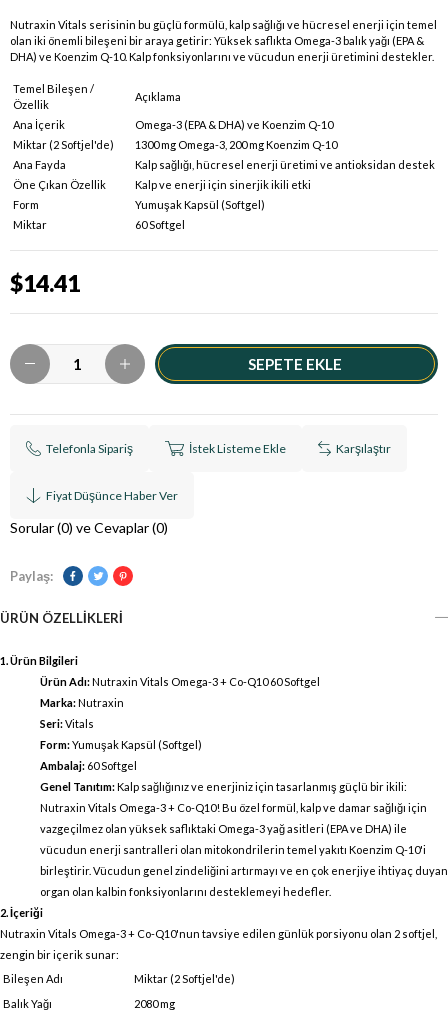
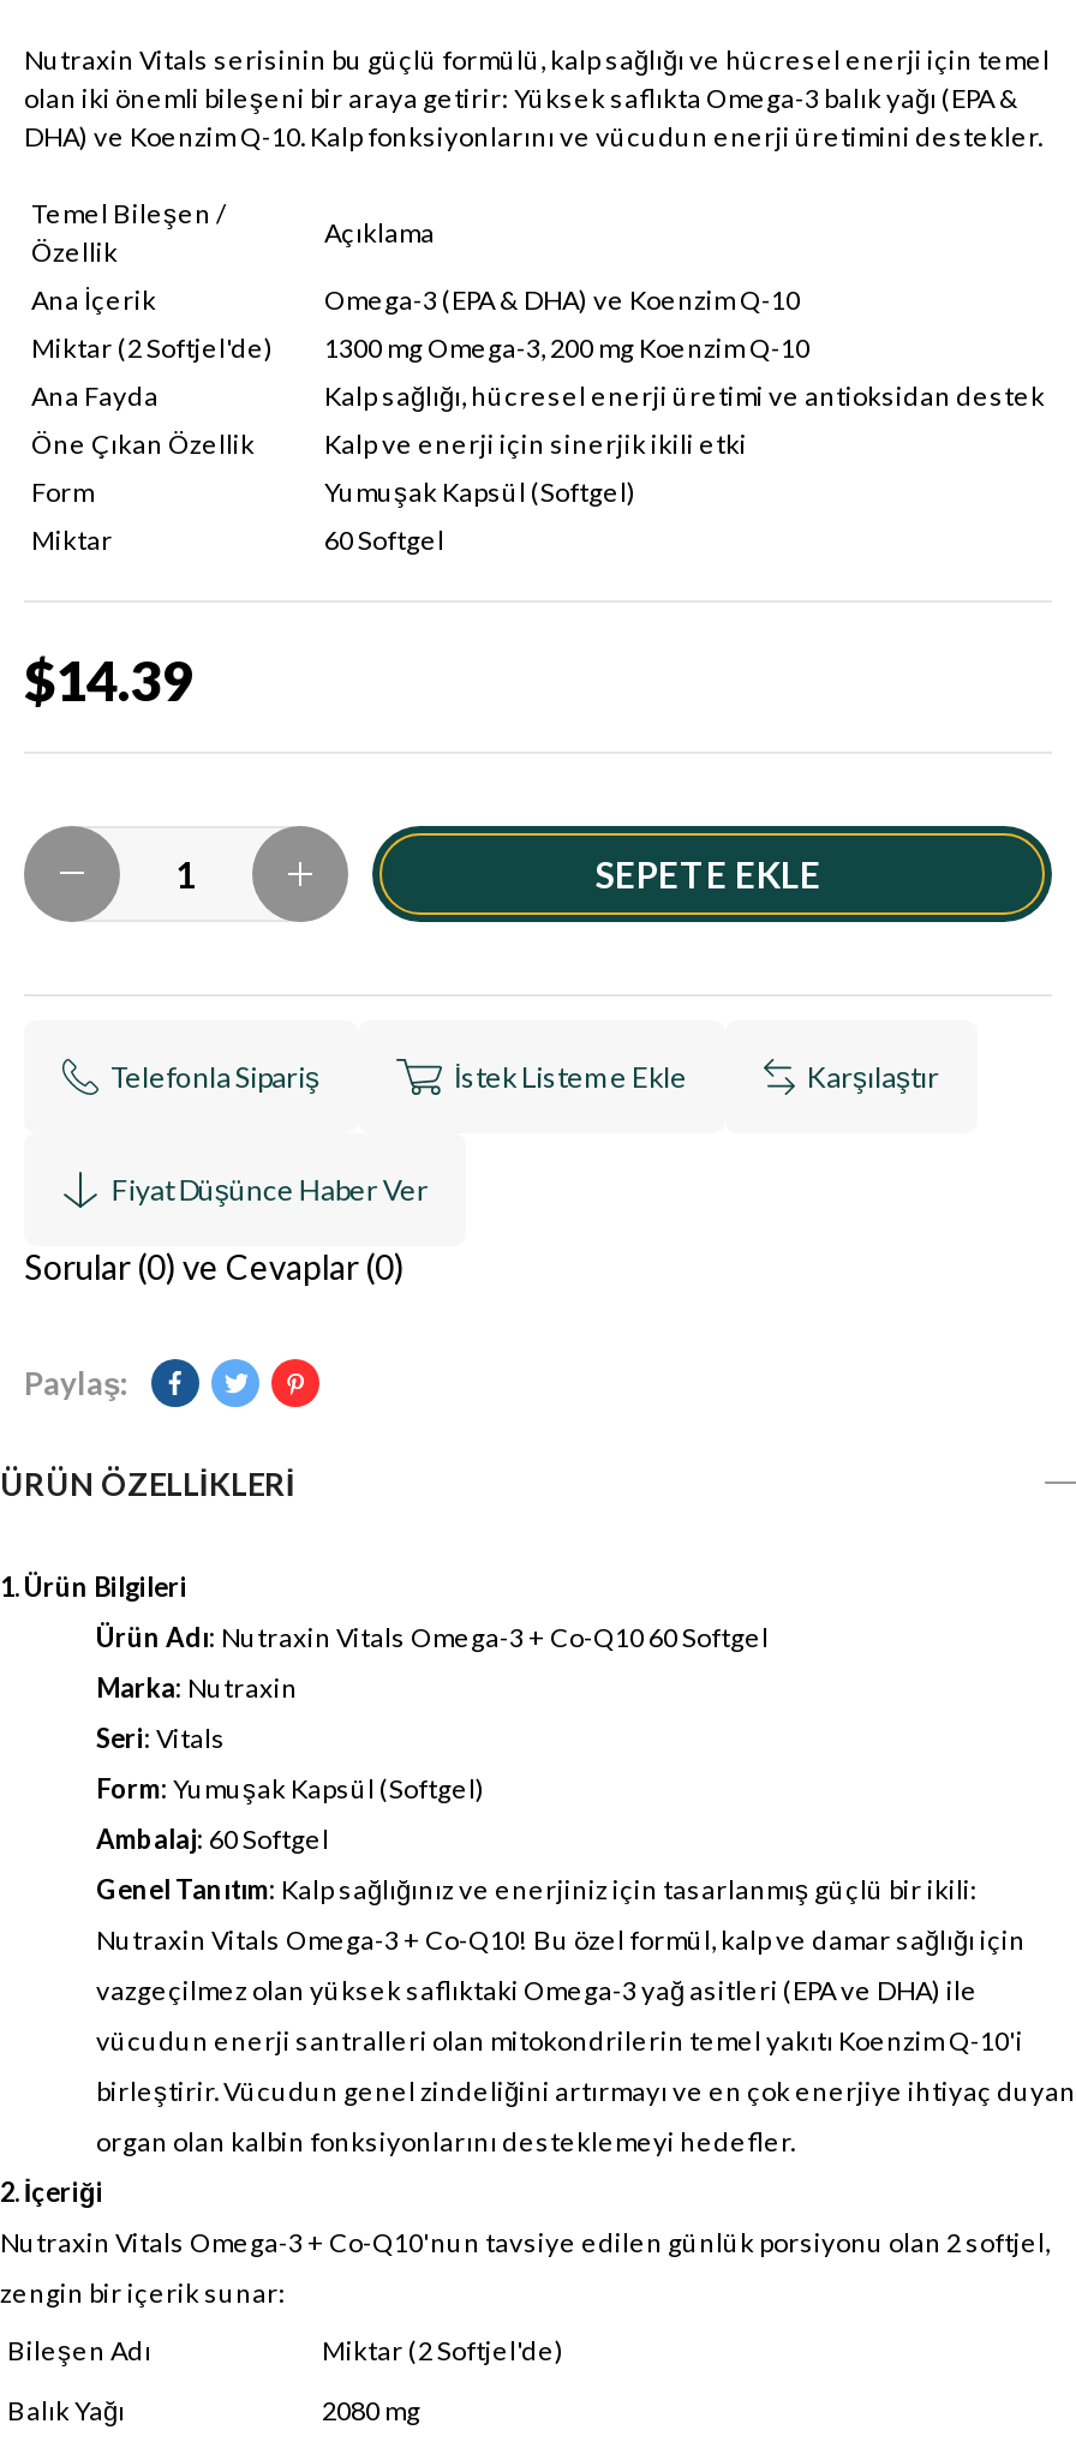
[10,269,80,297] $14.41 -> [24,645,192,712] $14.39

